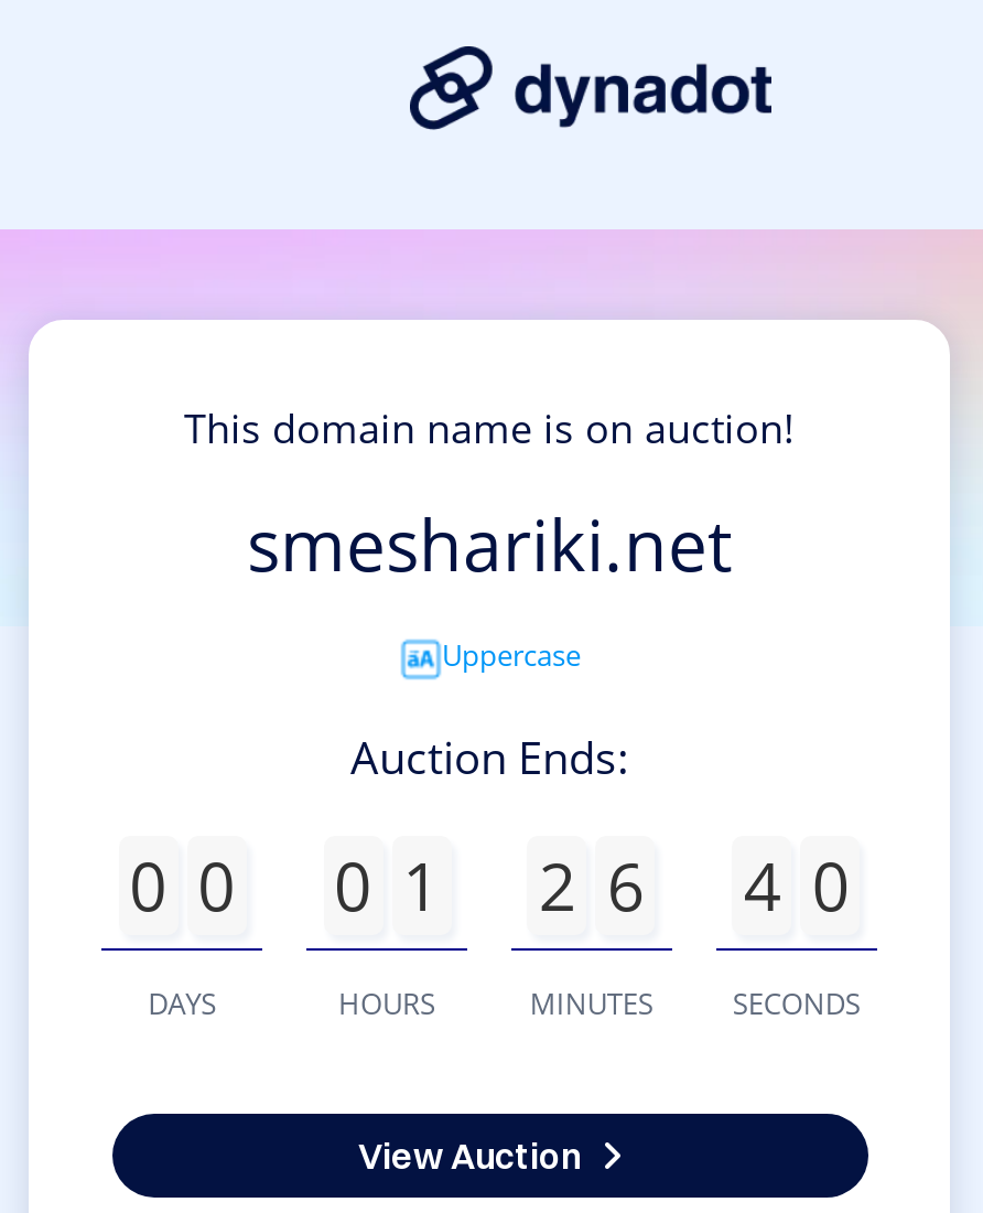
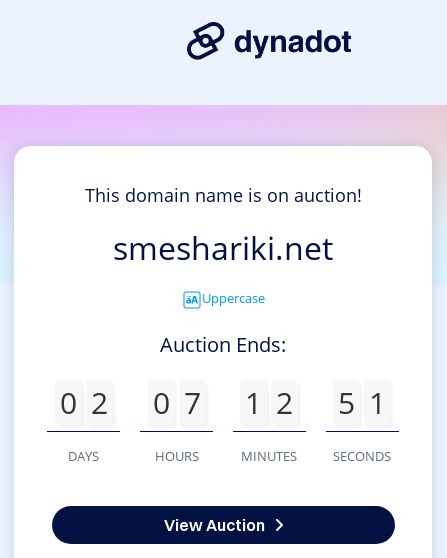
[129,840,235,931] 0 0 -> [60,382,108,423] 0 2
[334,840,440,931] 0 1 -> [152,382,200,423] 0 7
[539,840,644,931] 2 6 -> [245,382,293,423] 1 2
[743,840,849,931] 4 0 -> [338,382,386,423] 5 1

